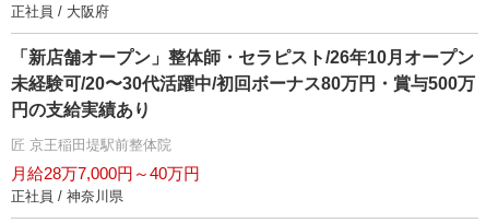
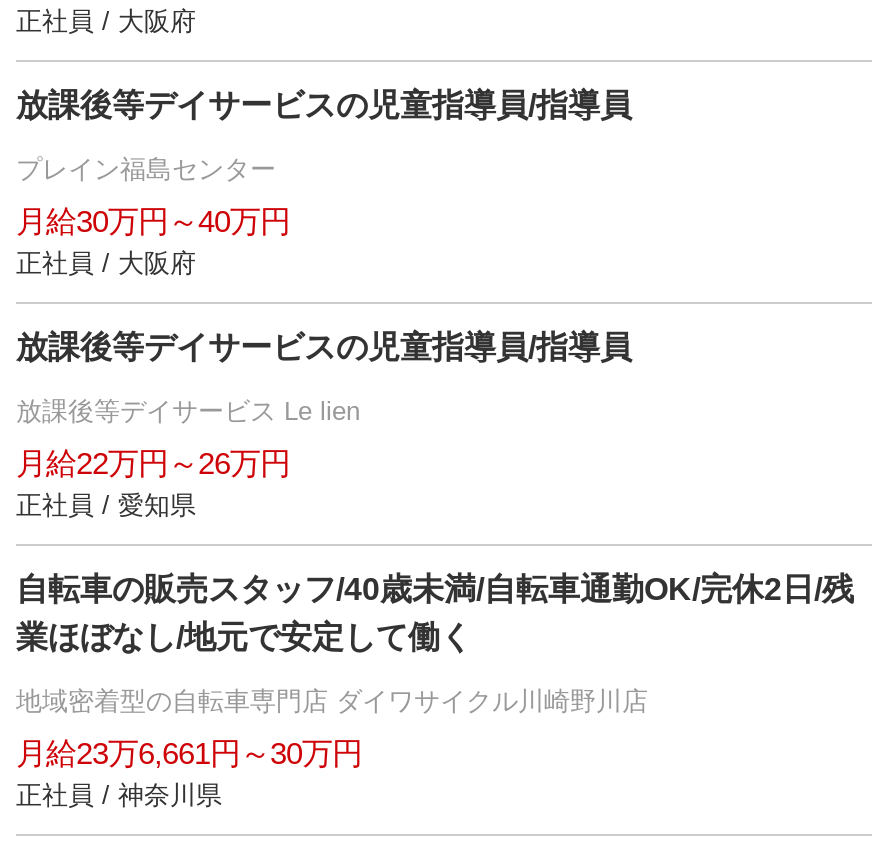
[11,48,475,183] 「新店舗オープン」整体師・セラピスト/26年10月オープン | 未経験可/20〜30代活躍中/初回ボーナス80万円・賞与500万 | 円の支給実績あり | 匠 京王稲田堤駅前整体院 | 月給28万7,000円～40万円 -> [16,88,854,770] 放課後等デイサービスの児童指導員/指導員 | プレイン福島センター | 月給30万円～40万円 | 正社員 / 大阪府 | 放課後等デイサービスの児童指導員/指導員 | 放課後等デイサービス Le lien | 月給22万円～26万円 | 正社員 / 愛知県 | 自転車の販売スタッフ/40歳未満/自転車通勤OK/完休2日/残 | 業ほぼなし/地元で安定して働く | 地域密着型の自転車専門店 ダイワサイクル川崎野川店 | 月給23万6,661円～30万円

